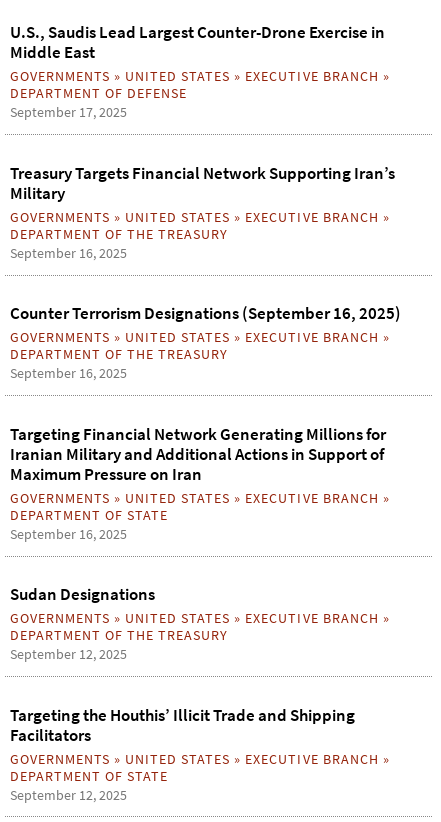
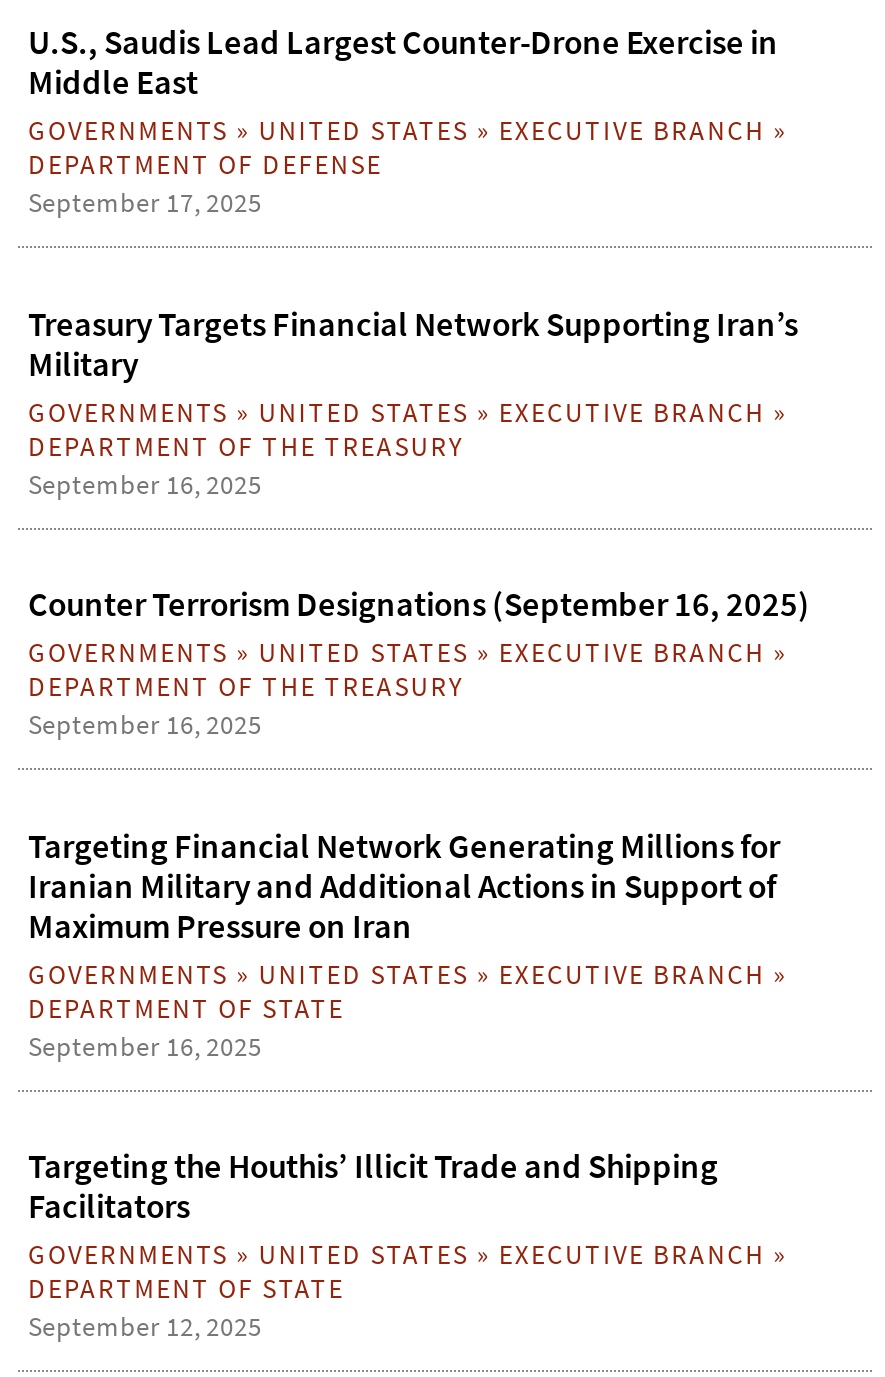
[10,583,390,663] Sudan Designations | GOVERNMENTS» UNITED STATES» EXECUTIVE BRANCH» | DEPARTMENT OF THE TREASURY | September 12, 2025 -> none

